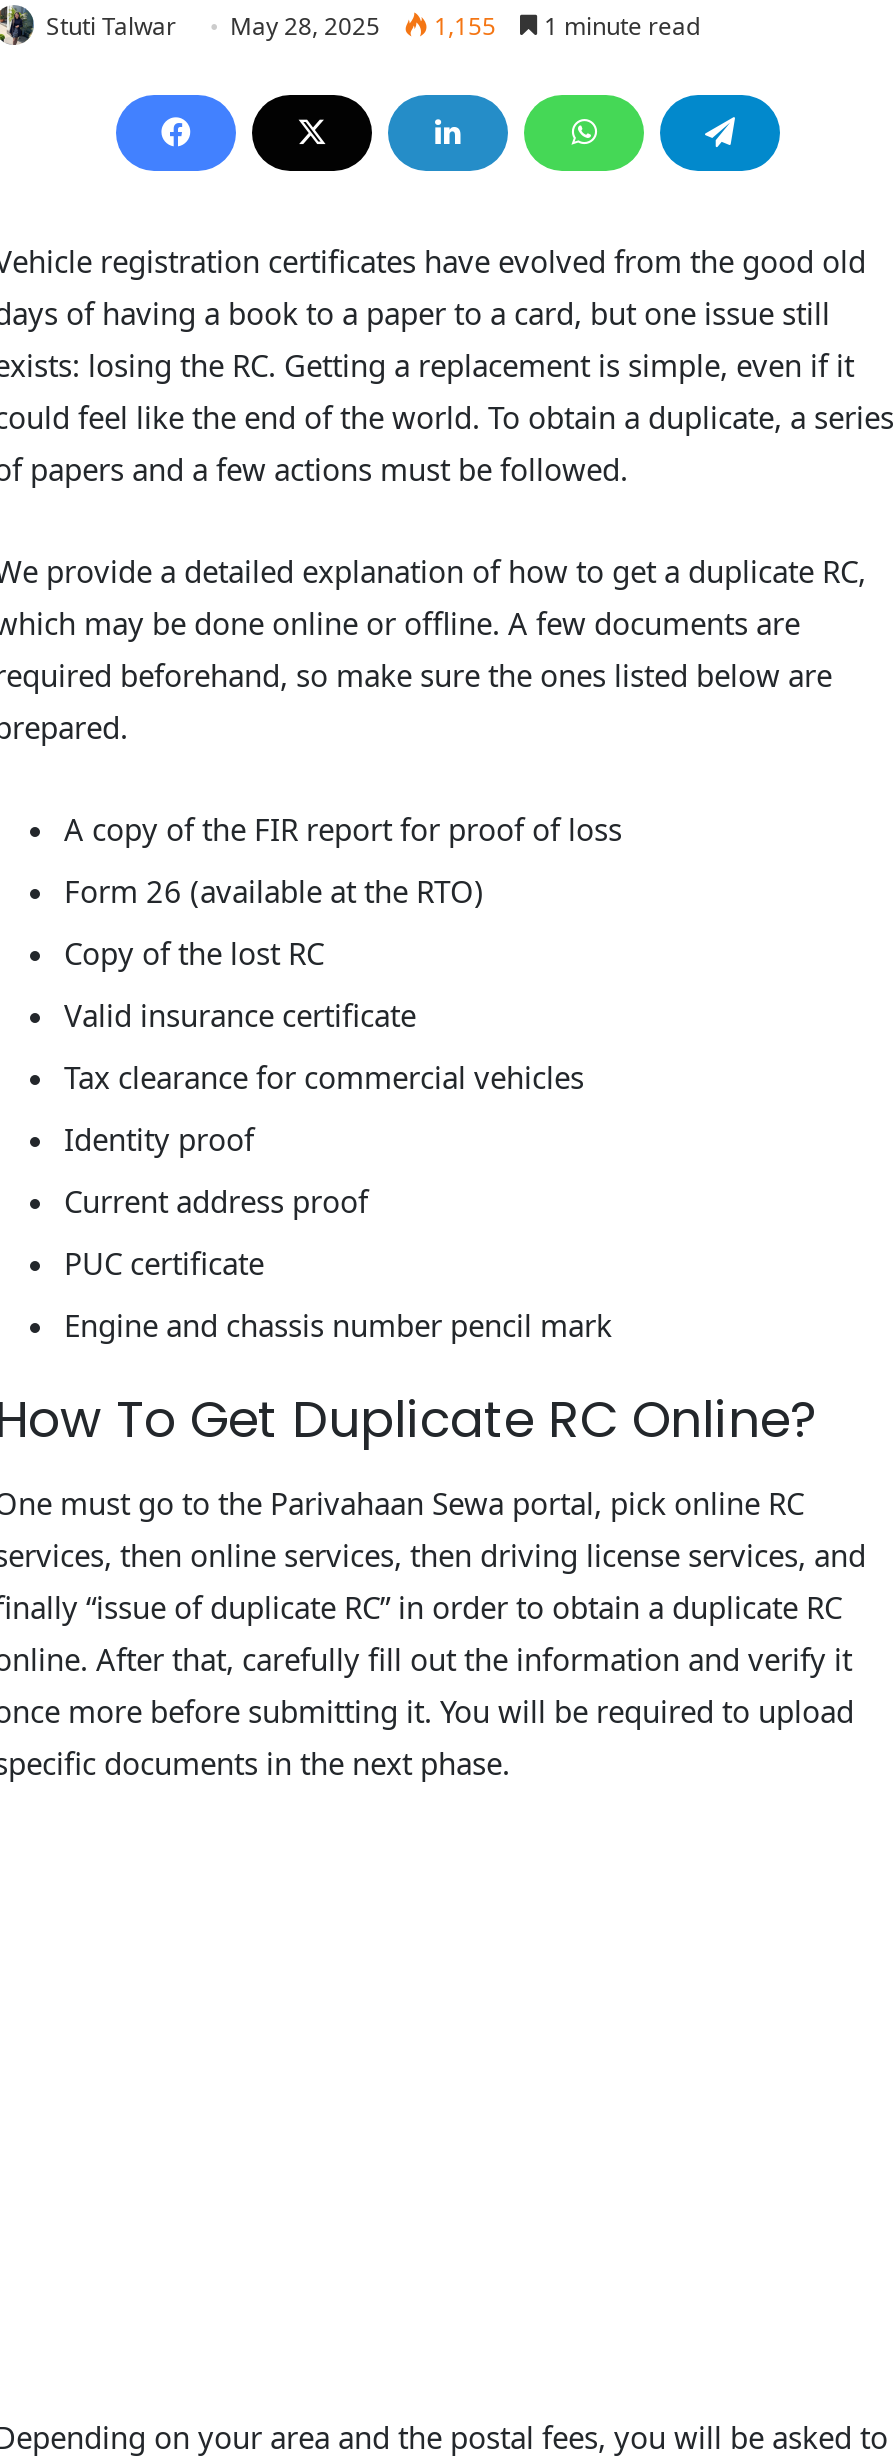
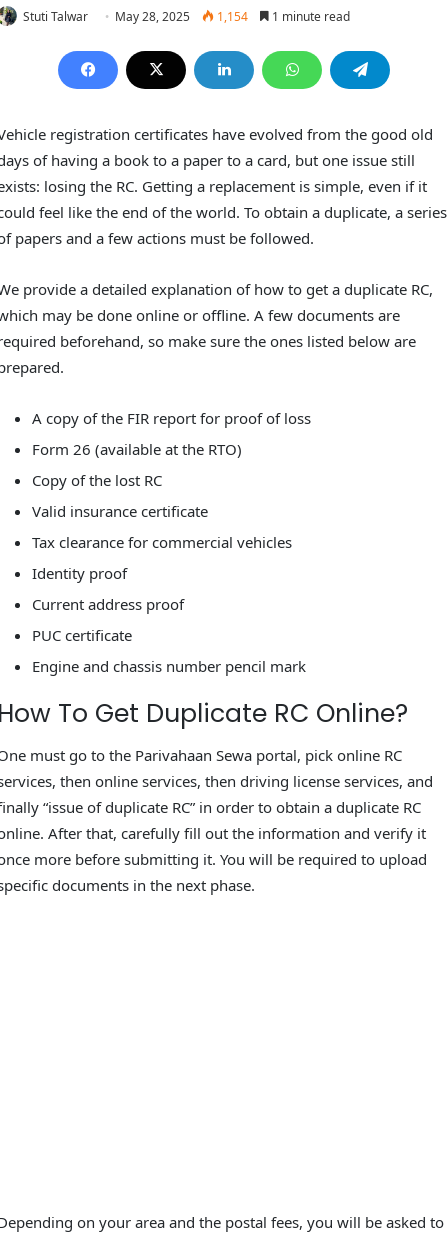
[46,10,700,44] Stuti Talwar May 28, 2025 1,155 1 minute read -> [23,8,350,25] Stuti Talwar May 28, 2025 1,154 1 minute read

